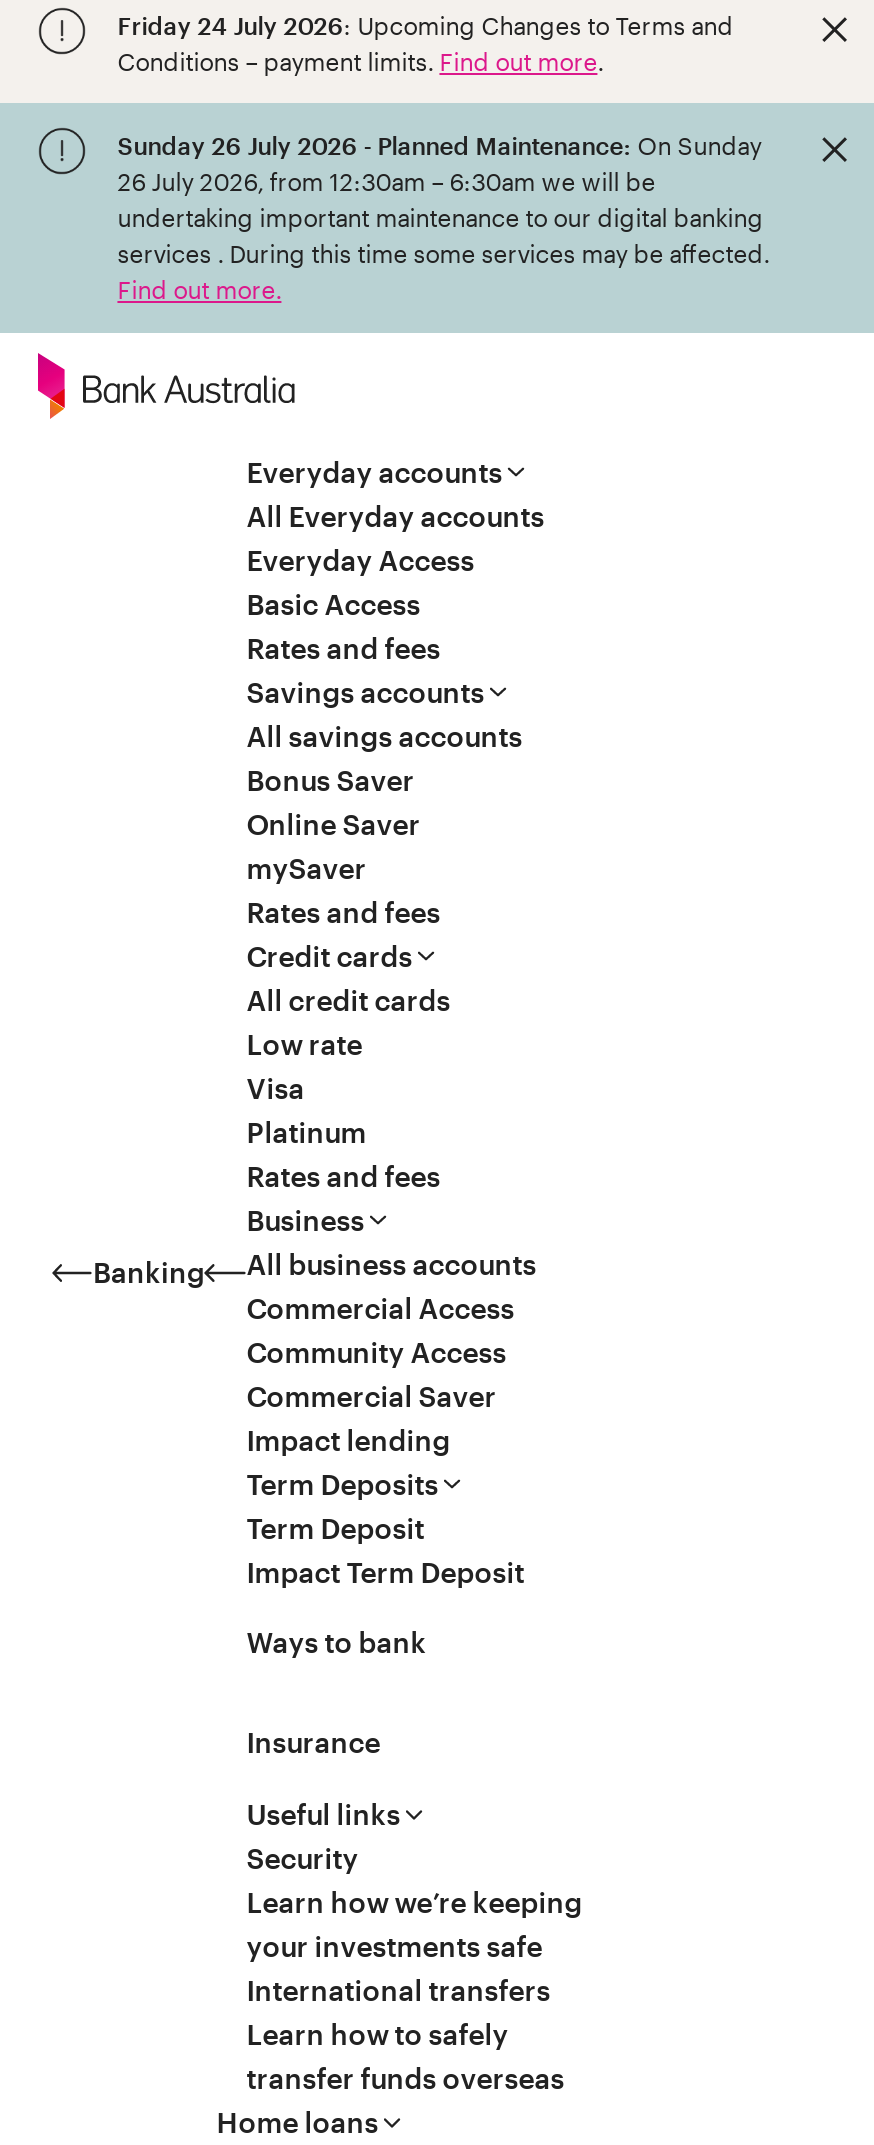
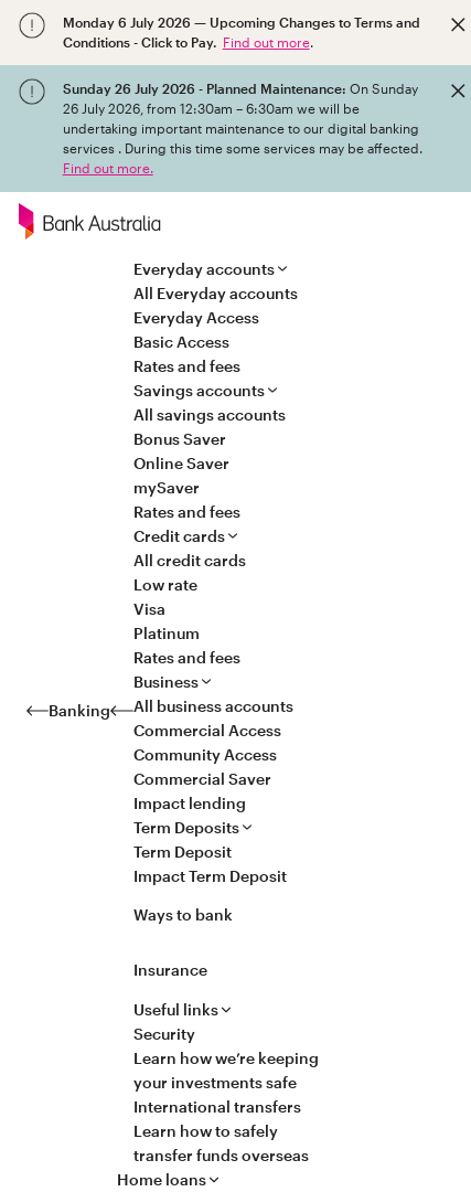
[117,11,733,75] Friday 24 July 2026: Upcoming Changes to Terms and | Conditions – payment limits. Find out more. -> [63,14,420,50] Monday 6 July 2026 — Upcoming Changes to Terms and | Conditions - Click to Pay. Find out more.

